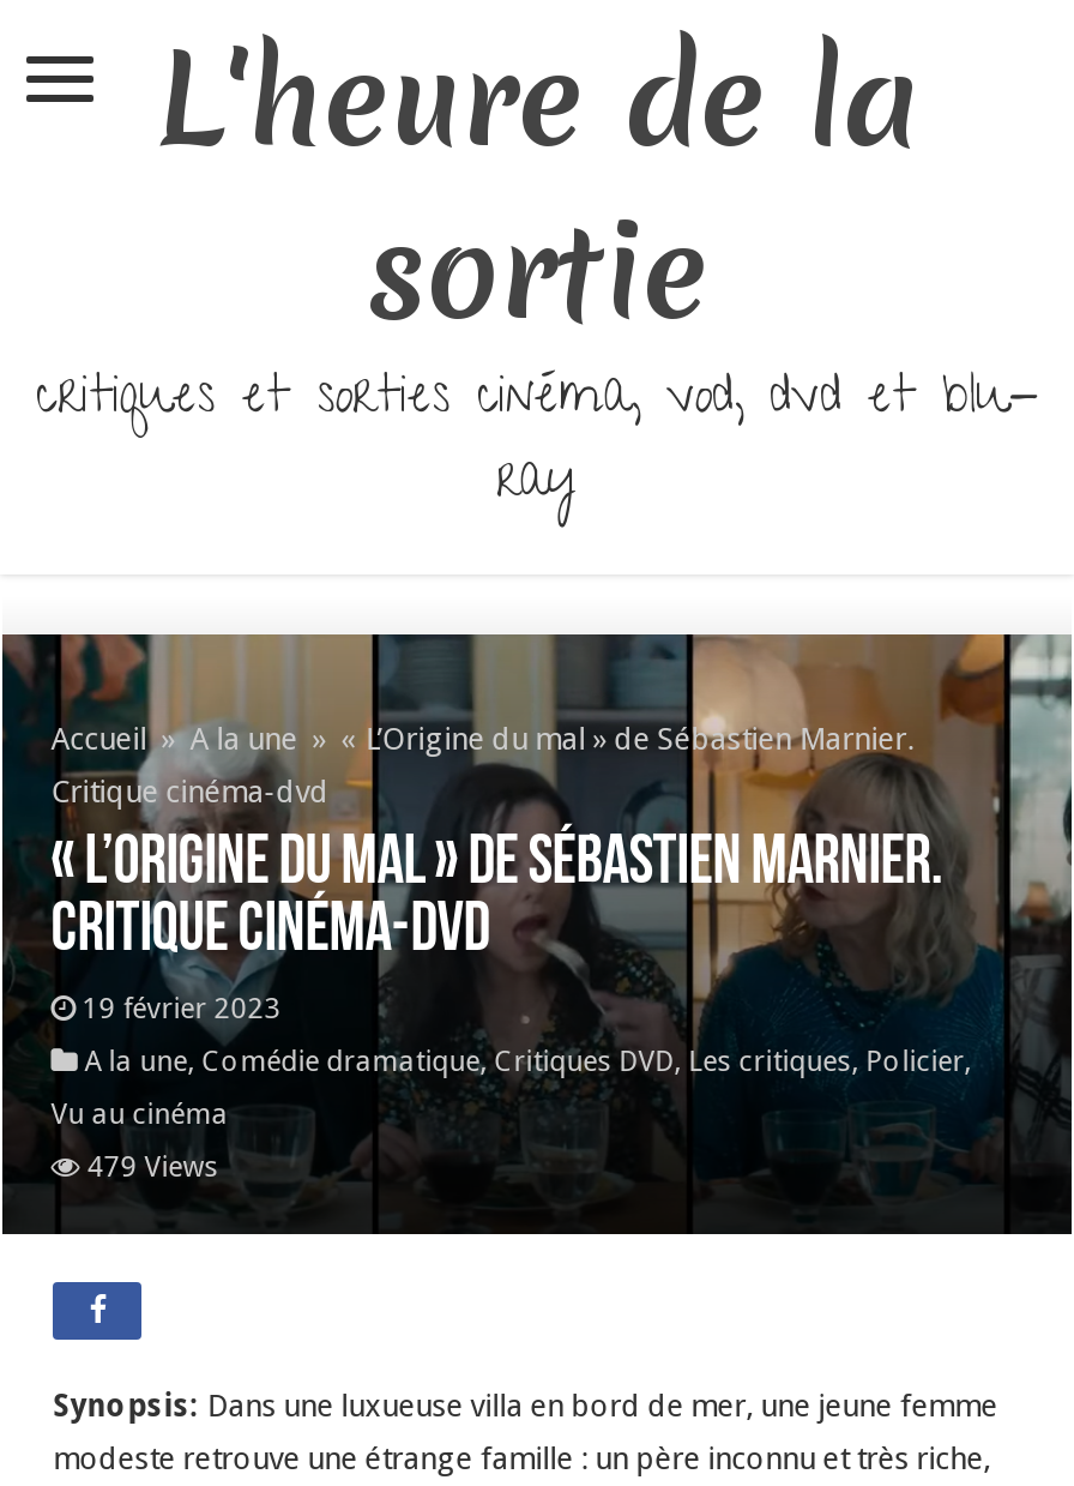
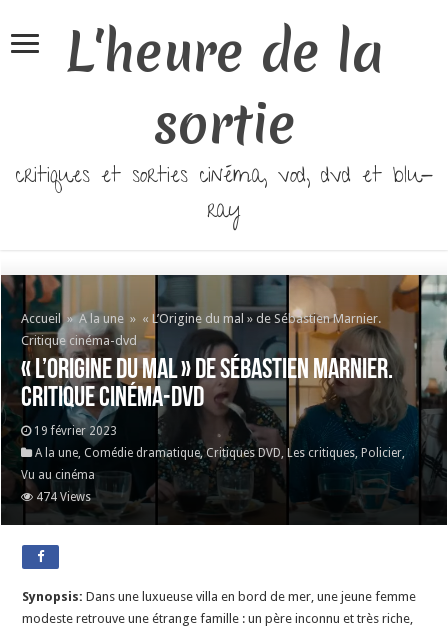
[87,1150,219,1184] 479 Views -> [36,490,91,504] 474 Views

